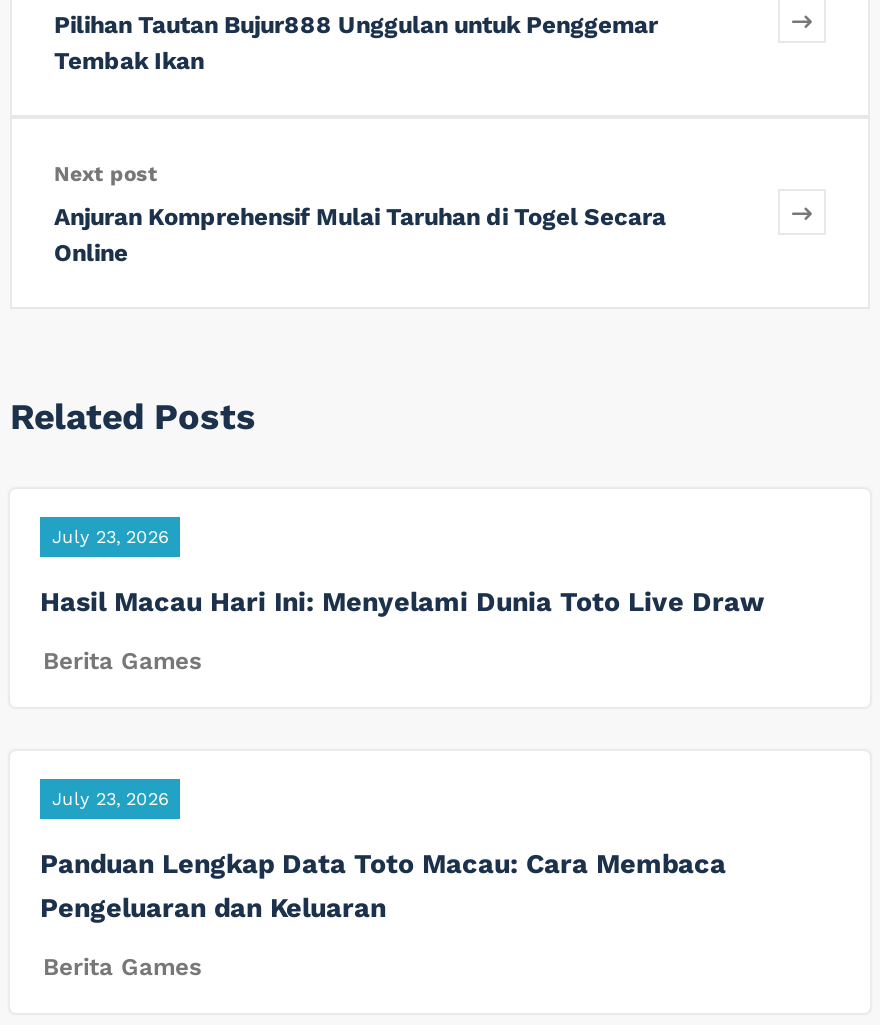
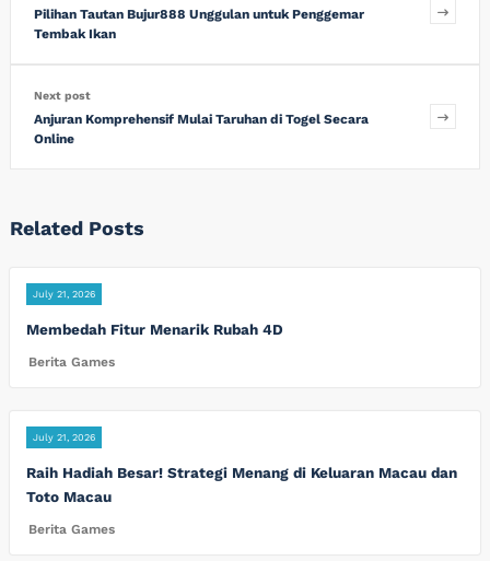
[52,526,168,546] July 23, 2026 -> [33,288,95,299] July 21, 2026
[40,584,764,616] Hasil Macau Hari Ini: Menyelami Dunia Toto Live Draw -> [26,320,283,338] Membedah Fitur Menarik Rubah 4D
[52,789,168,809] July 23, 2026 -> [33,432,95,443] July 21, 2026
[40,847,726,923] Panduan Lengkap Data Toto Macau: Cara Membaca | Pengeluaran dan Keluaran -> [26,464,457,505] Raih Hadiah Besar! Strategi Menang di Keluaran Macau dan | Toto Macau

